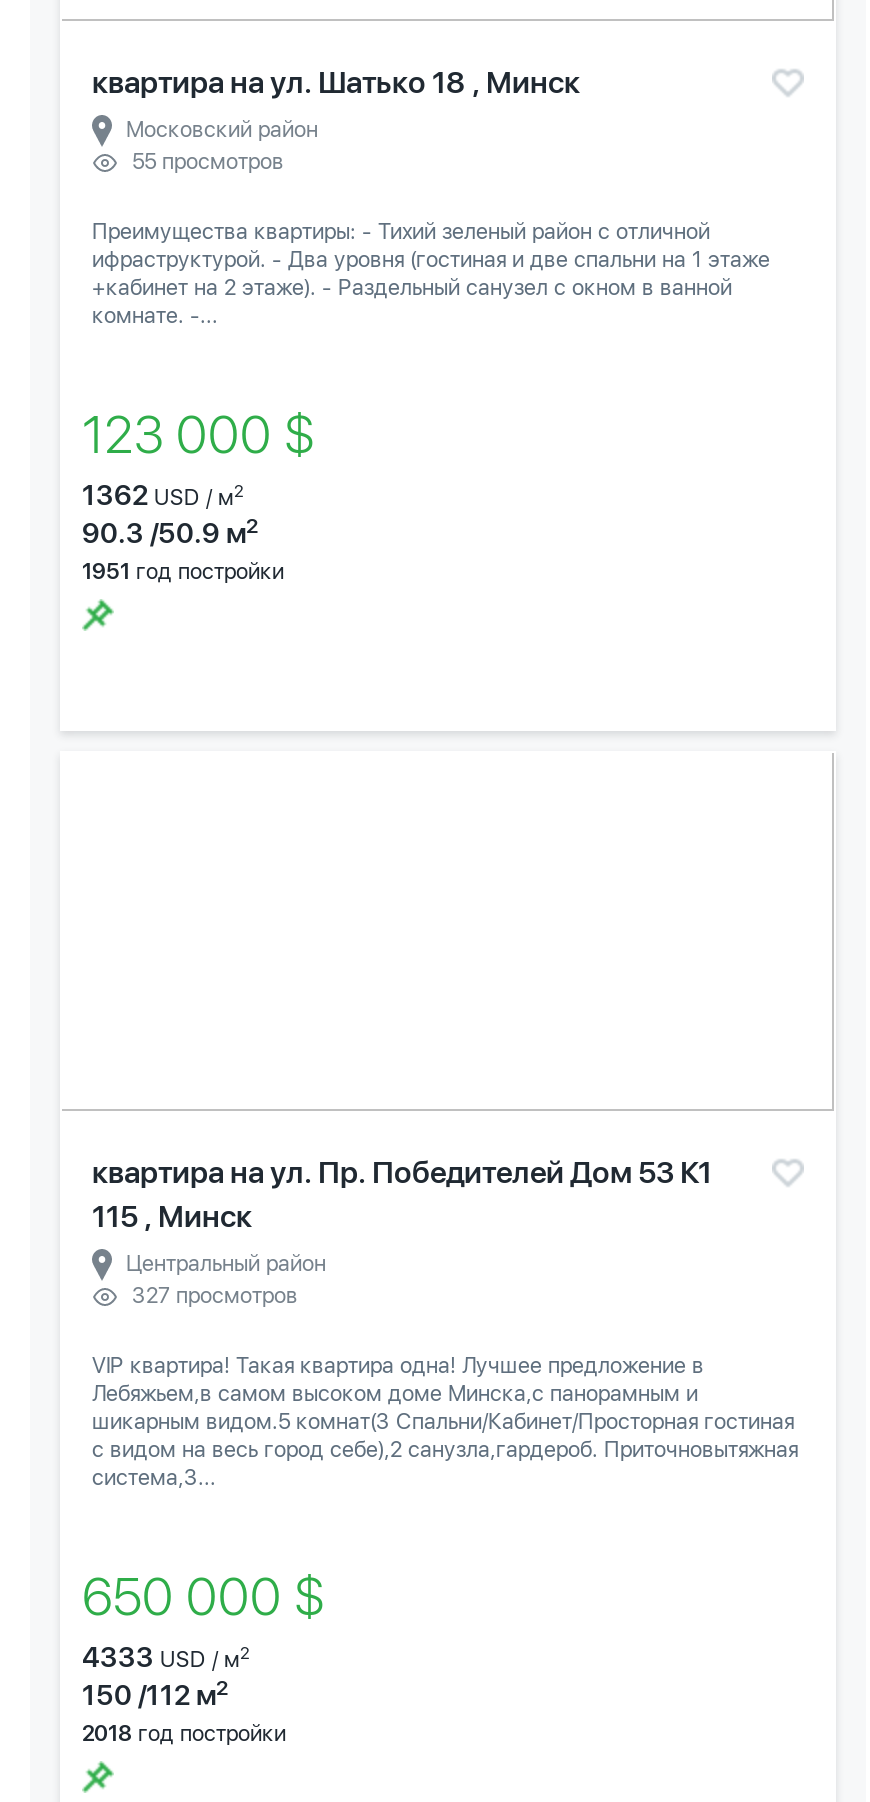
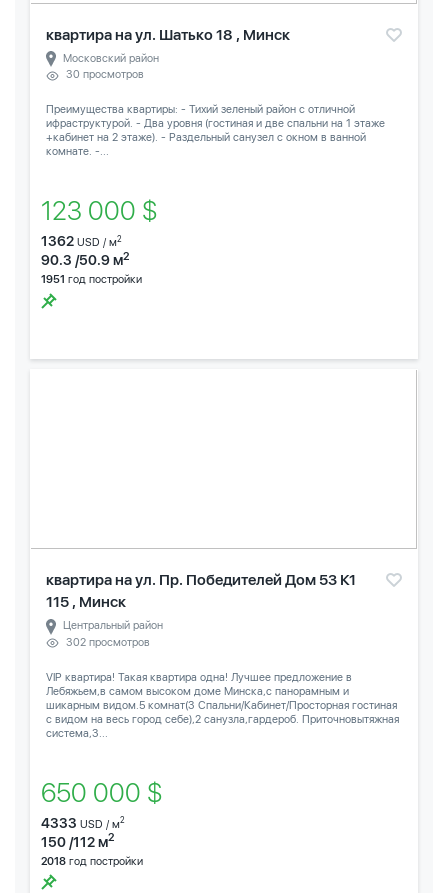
[132,149,284,175] 55 просмотров -> [66,68,144,81] 30 просмотров
[132,1283,298,1309] 327 просмотров -> [66,635,150,648] 302 просмотров

